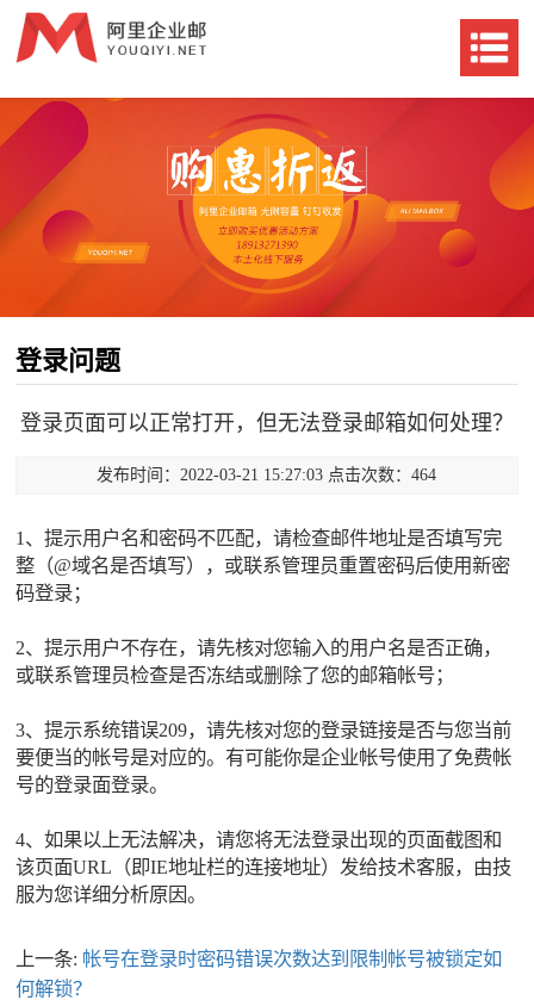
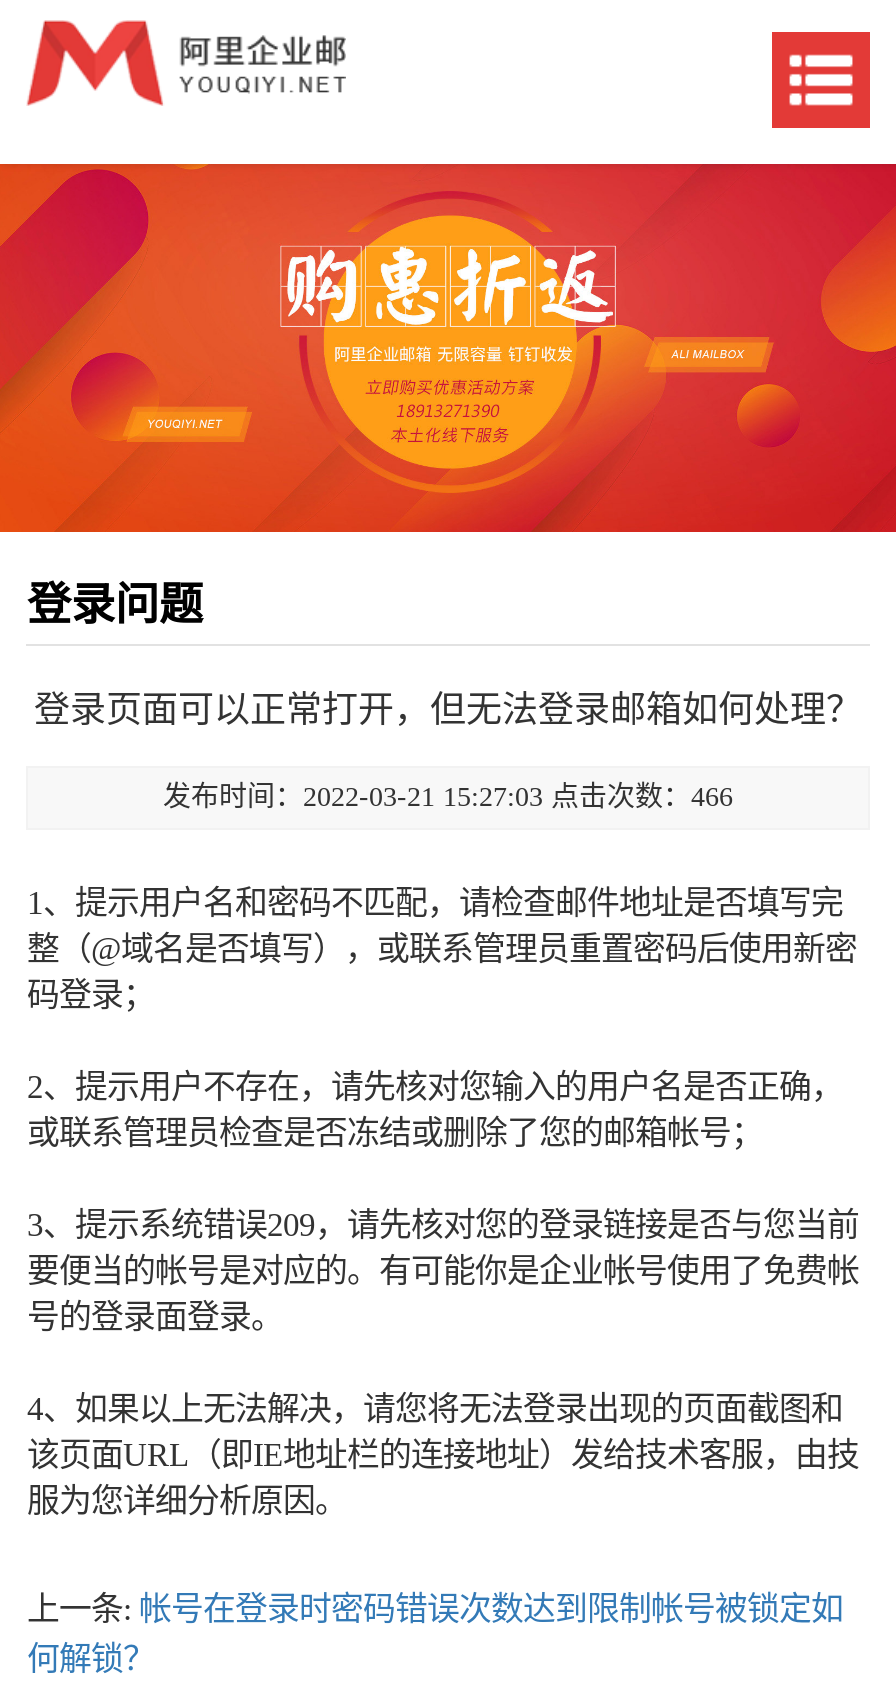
[97,466,437,484] 发布时间：2022-03-21 15:27:03 点击次数：464 -> [163,782,733,812] 发布时间：2022-03-21 15:27:03 点击次数：466

